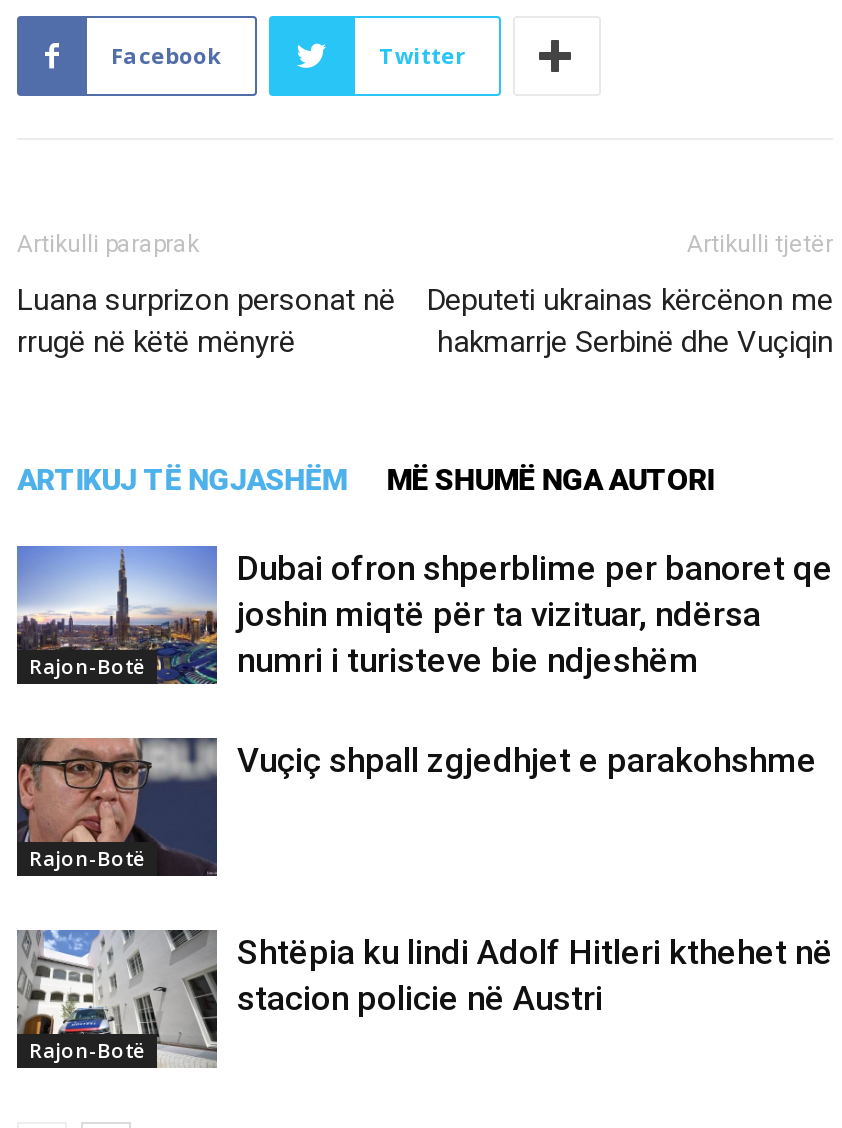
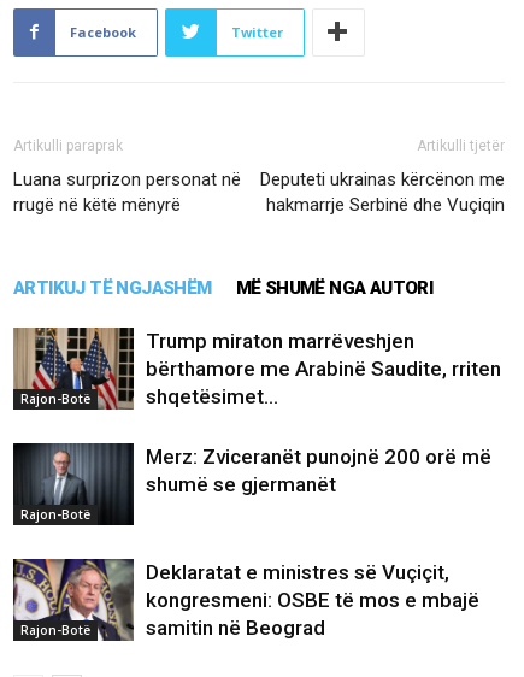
[15,544,833,686] [image] | Dubai ofron shperblime per banoret qe | joshin miqtë për ta vizituar, ndërsa | numri i turisteve bie ndjeshëm -> [12,326,501,411] [image] | Trump miraton marrëveshjen | bërthamore me Arabinë Saudite, rriten | shqetësimet…
[17,736,817,876] [image] | Vuçiç shpall zgjedhjet e parakohshme -> [13,442,491,524] [image] | Merz: Zviceranët punojnë 200 orë më | shumë se gjermanët
[15,928,833,1068] [image] | Shtëpia ku lindi Adolf Hitleri kthehet në | stacion policie në Austri -> [13,558,479,642] [image] | Deklaratat e ministres së Vuçiçit, | kongresmeni: OSBE të mos e mbajë | samitin në Beograd

